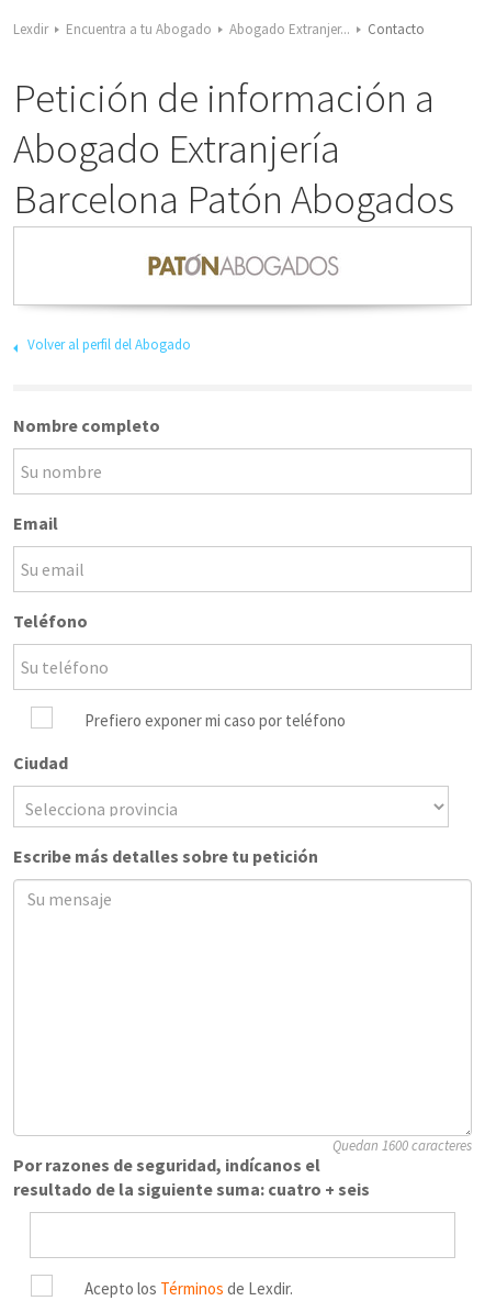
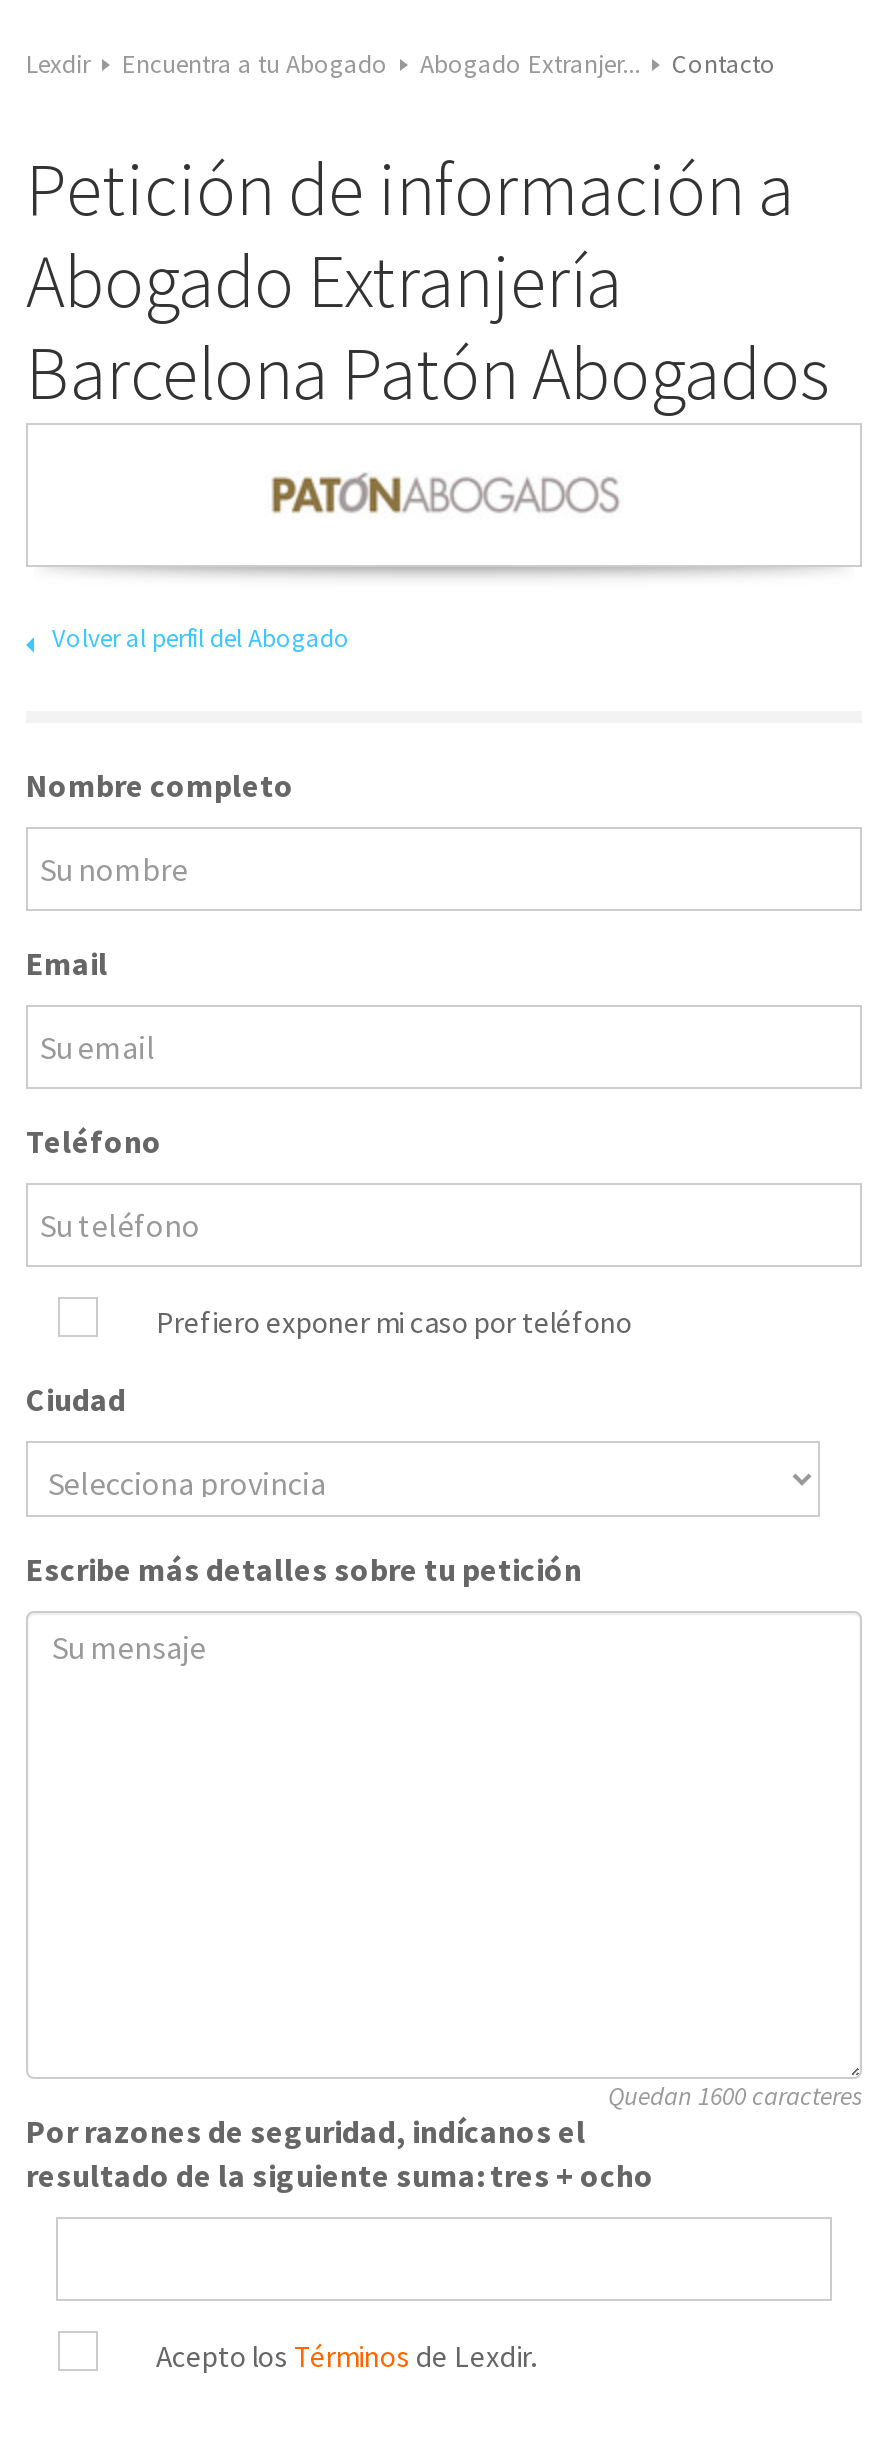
[13,1178,370,1200] resultado de la siguiente suma: cuatro + seis -> [26,2155,654,2195] resultado de la siguiente suma: tres + ocho

